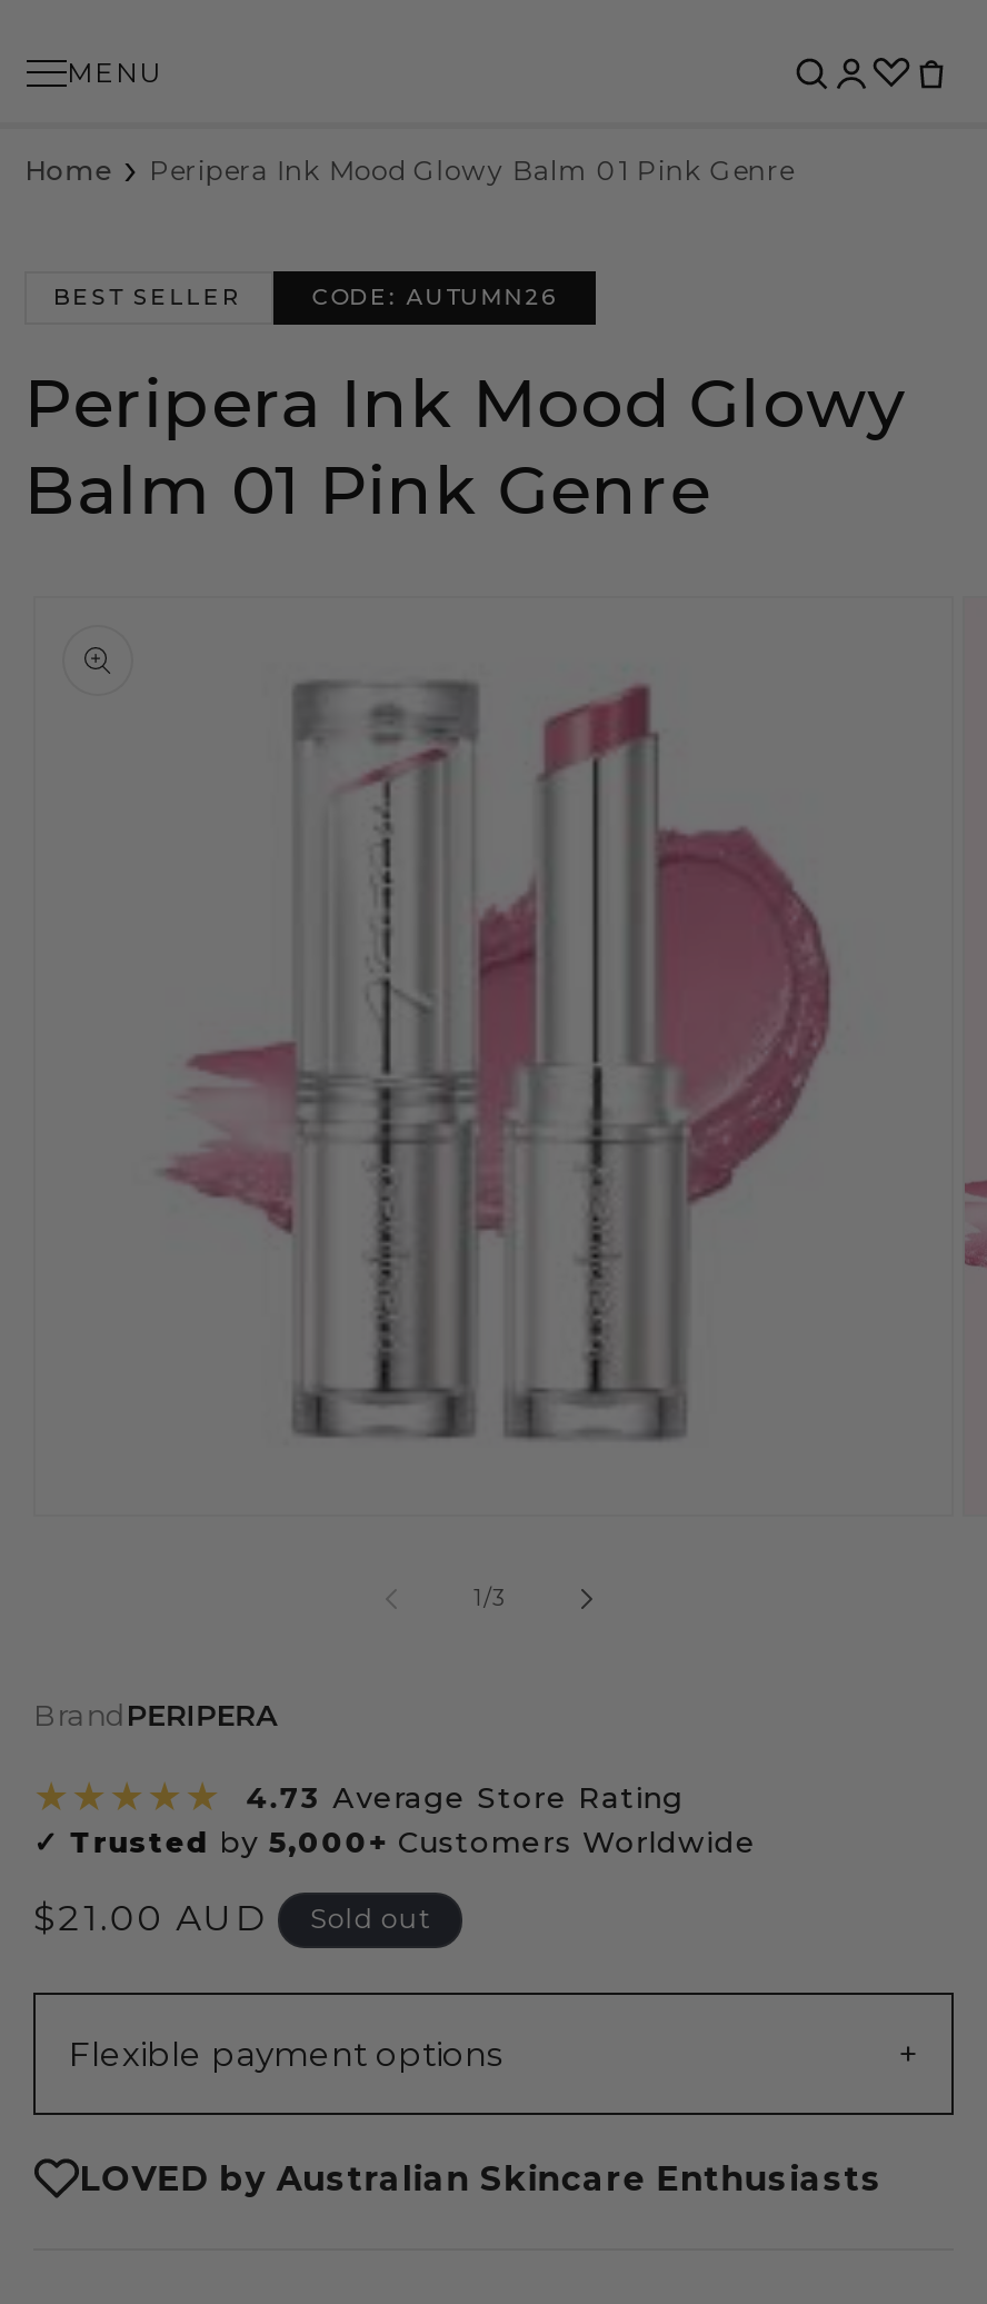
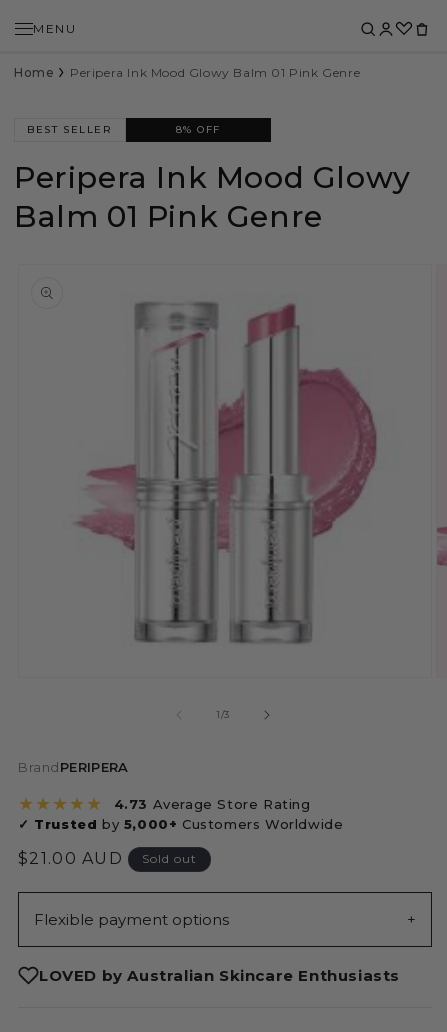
[312,282,556,310] CODE: AUTUMN26 -> [176,123,220,136] 8% OFF

